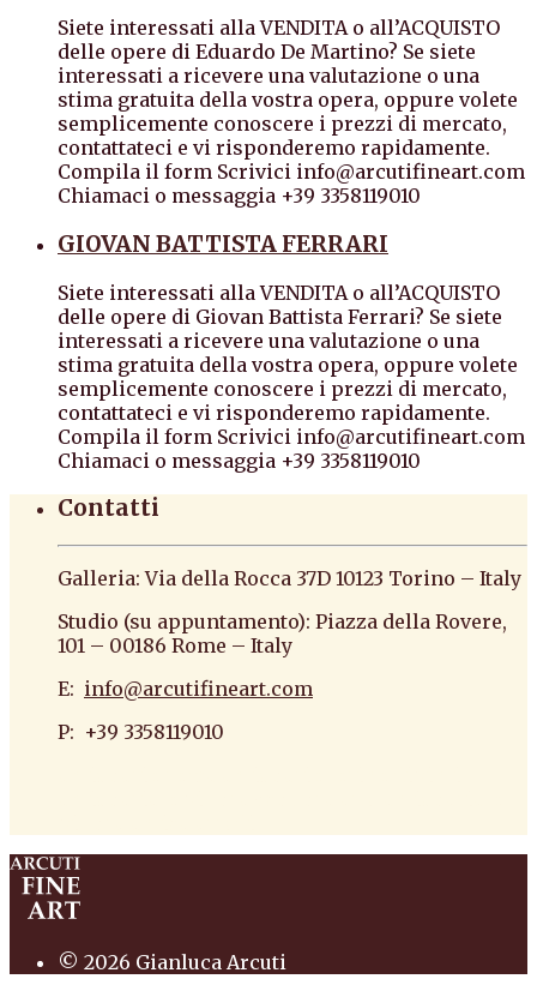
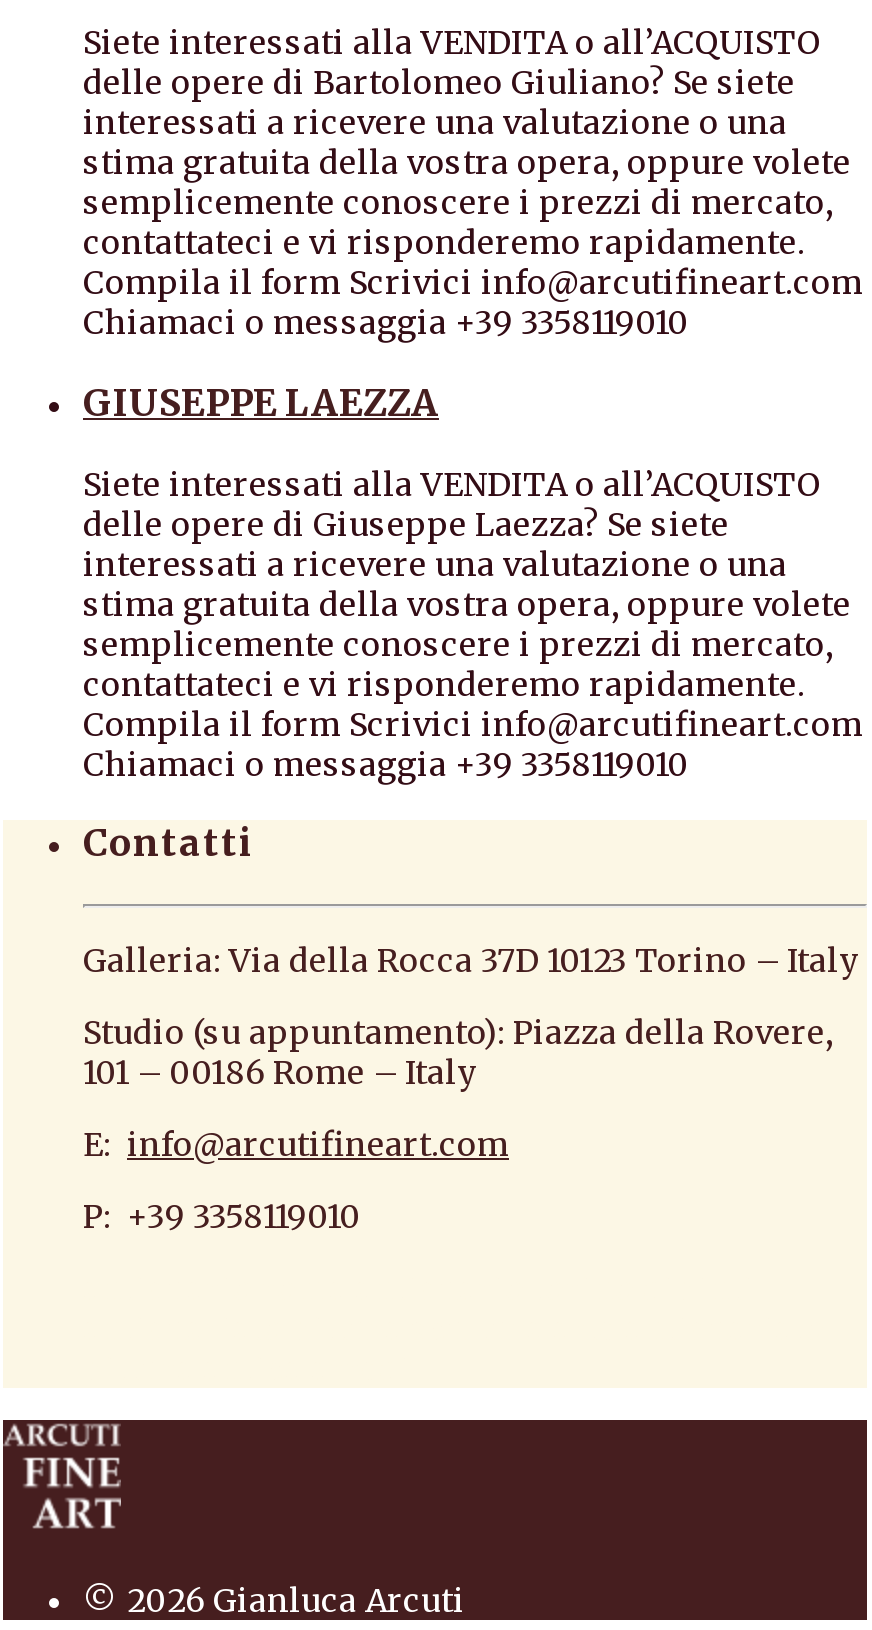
[58,40,476,64] delle opere di Eduardo De Martino? Se siete -> [83,62,795,102] delle opere di Bartolomeo Giuliano? Se siete
[58,230,388,258] GIOVAN BATTISTA FERRARI -> [83,380,439,426] GIUSEPPE LAEZZA
[58,304,502,328] delle opere di Giovan Battista Ferrari? Se siete -> [83,503,729,543] delle opere di Giuseppe Laezza? Se siete

